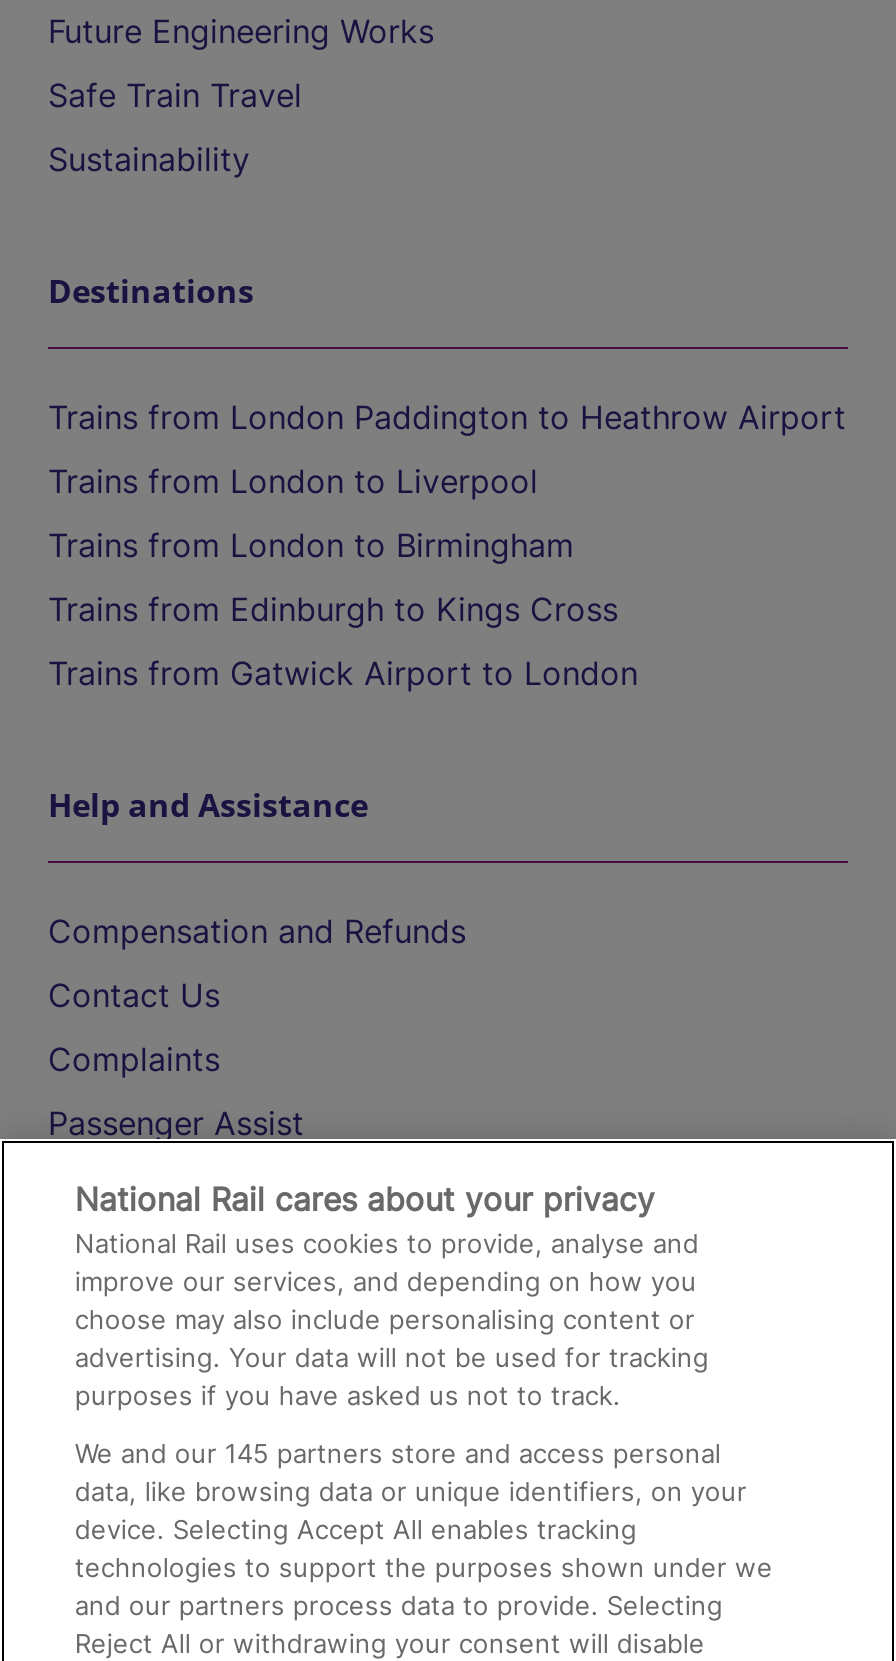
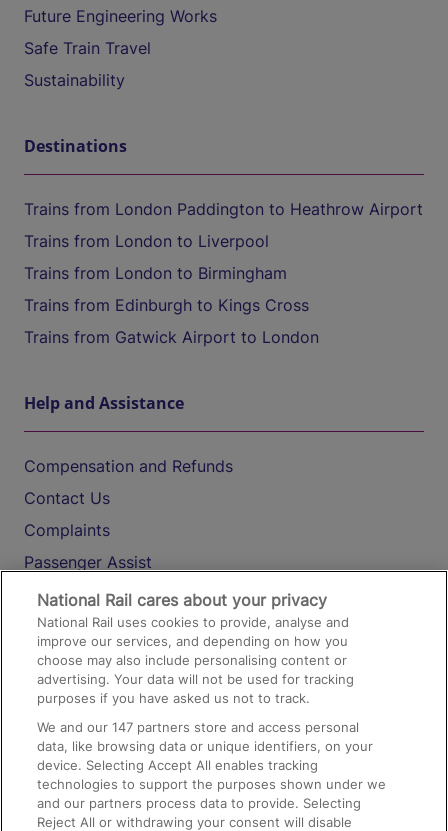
[75,1437,721,1469] We and our 145 partners store and access personal -> [37,719,359,735] We and our 147 partners store and access personal

